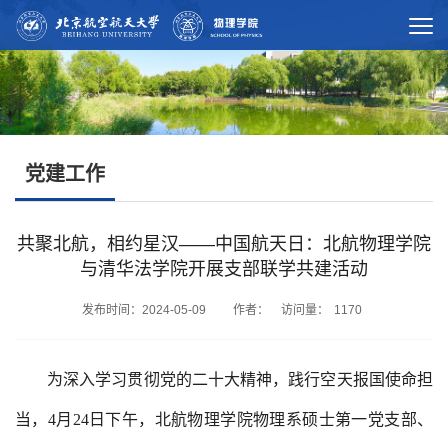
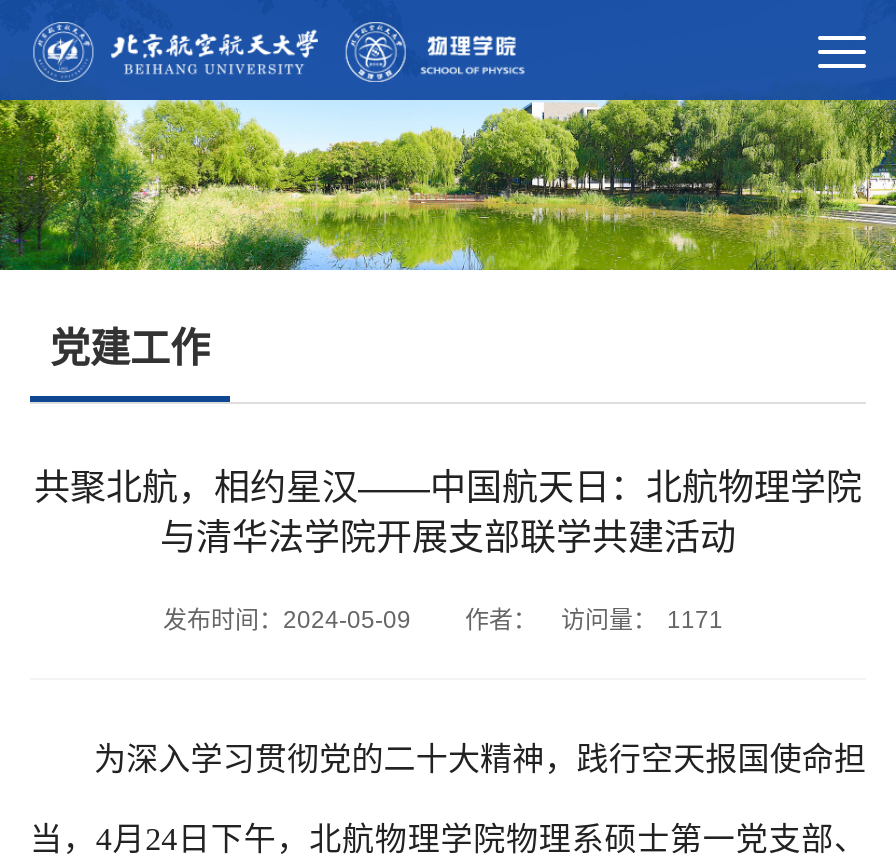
[81,303,361,317] 发布时间：2024-05-09 作者： 访问量： 1170 -> [163,607,723,635] 发布时间：2024-05-09 作者： 访问量： 1171

